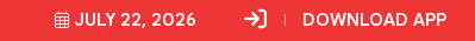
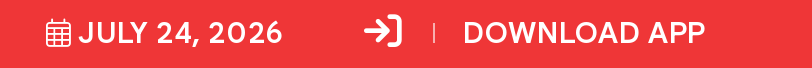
[73,9,196,30] JULY 22, 2026 -> [78,15,284,51] JULY 24, 2026

